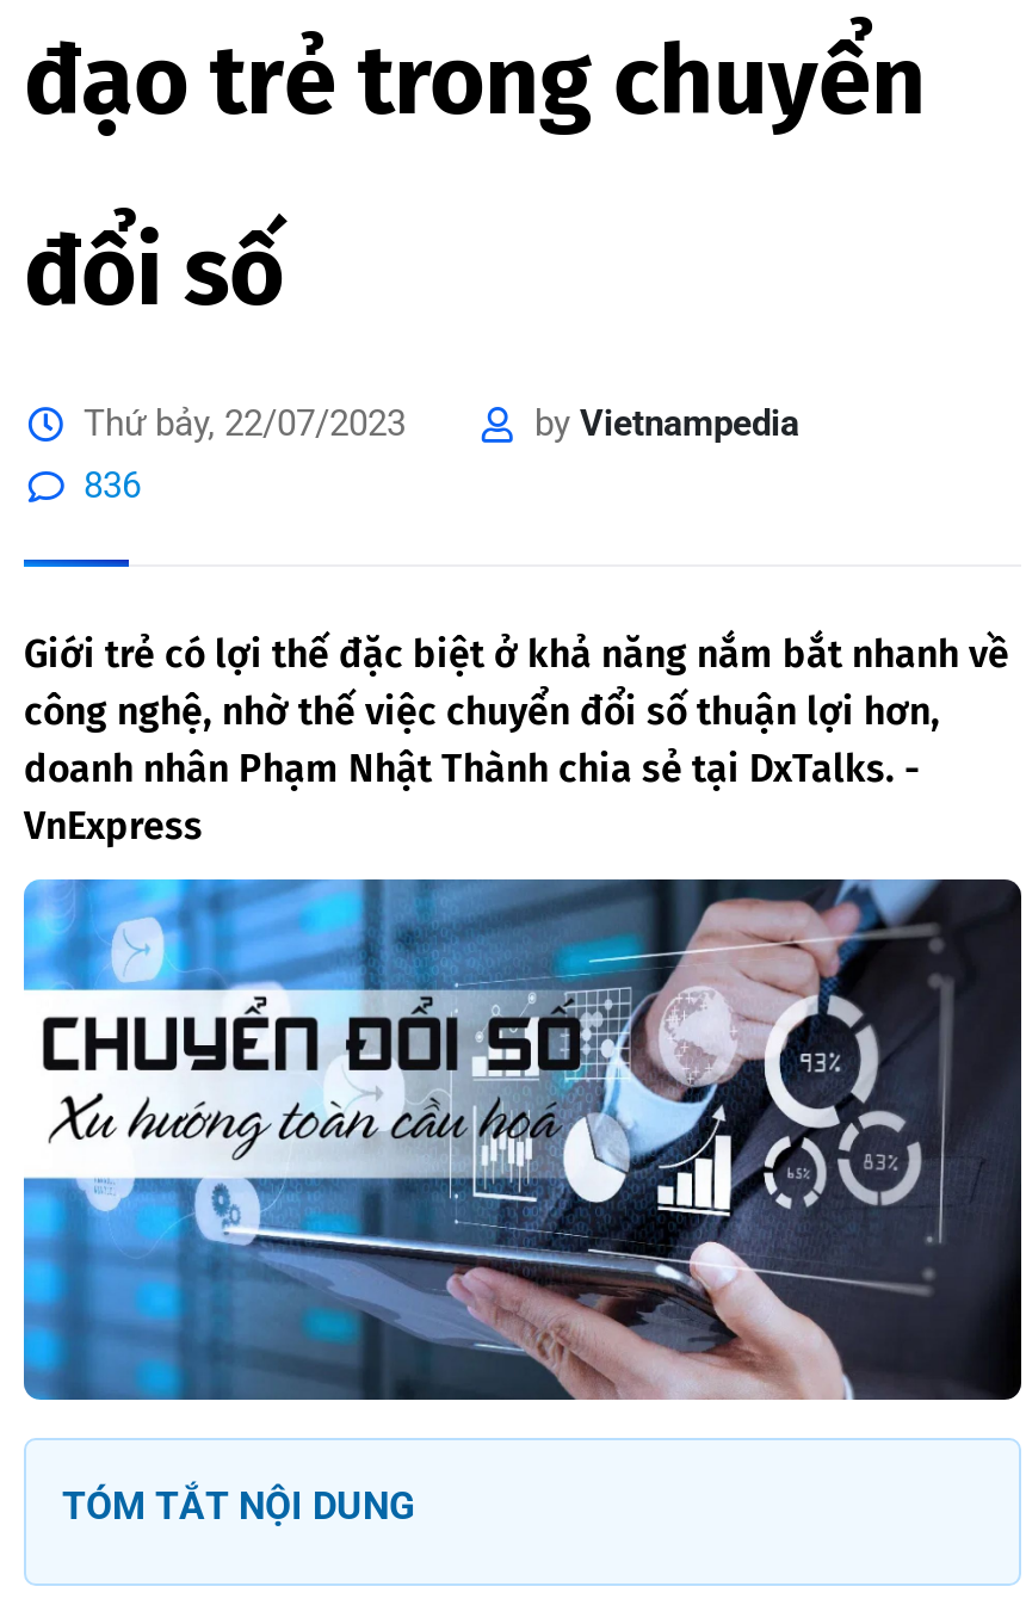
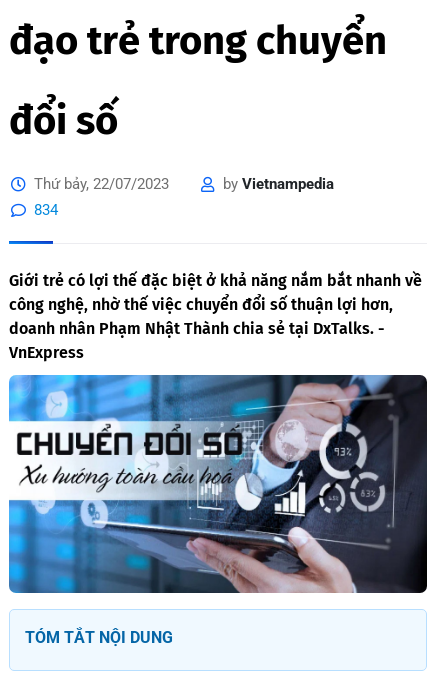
[84,463,141,506] 836 -> [34,201,58,219] 834

